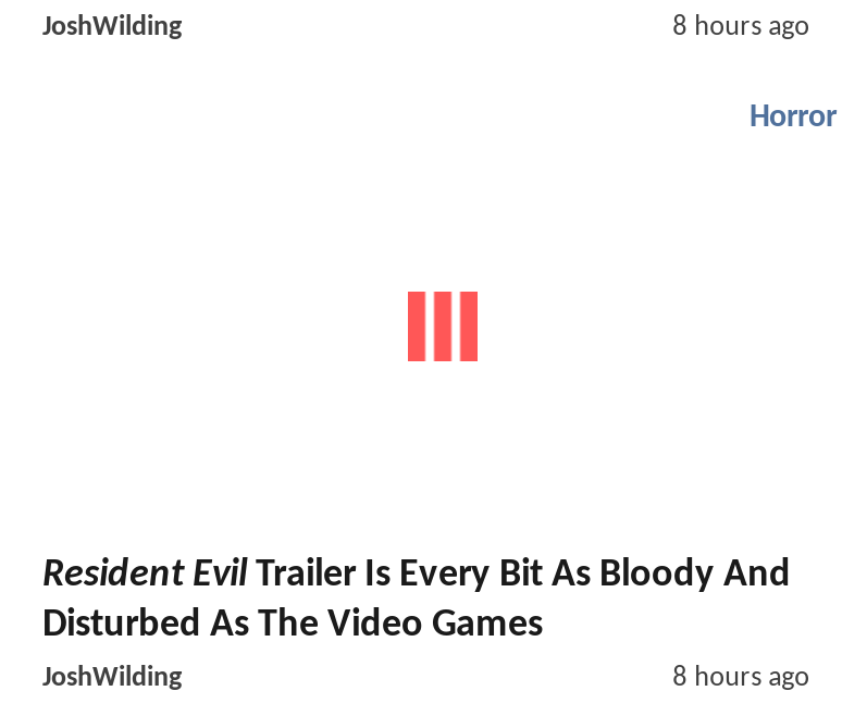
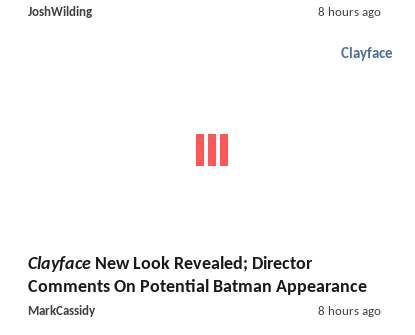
[750,102,837,135] Horror -> [341,47,393,62] Clayface
[42,555,791,692] Resident Evil Trailer Is Every Bit As Bloody And | Disturbed As The Video Games | JoshWilding -> [28,255,367,318] Clayface New Look Revealed; Director | Comments On Potential Batman Appearance | MarkCassidy

